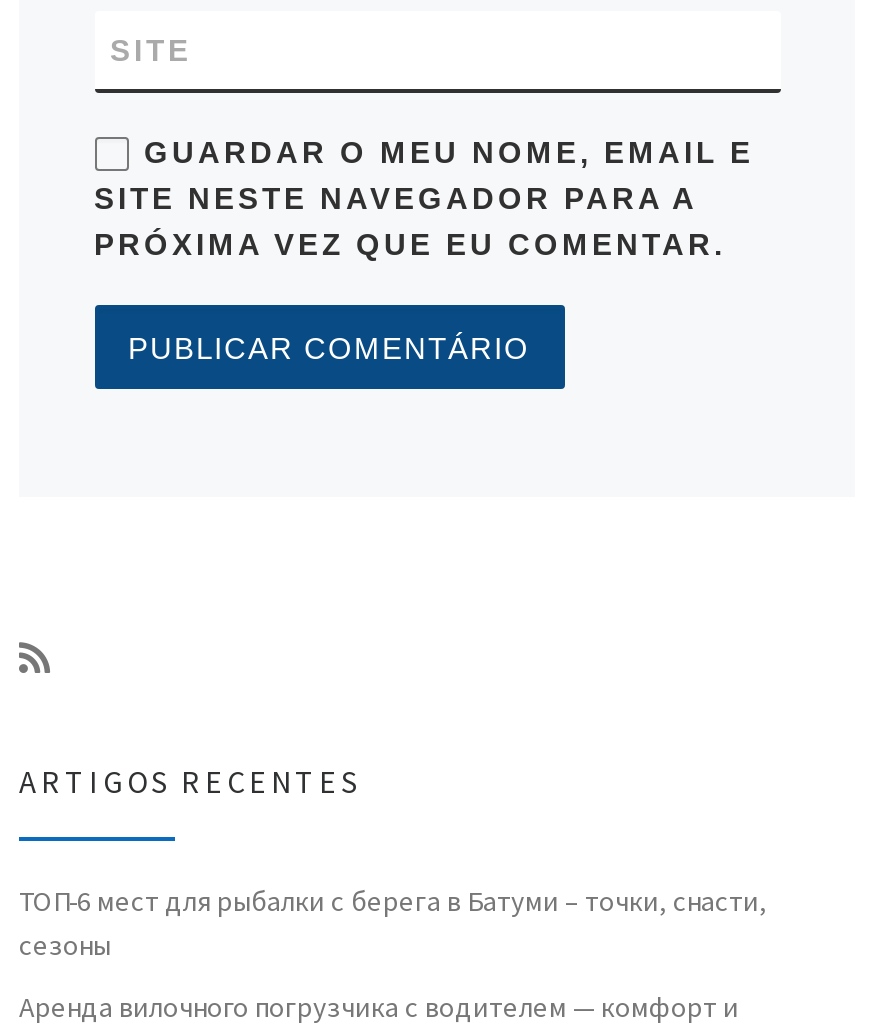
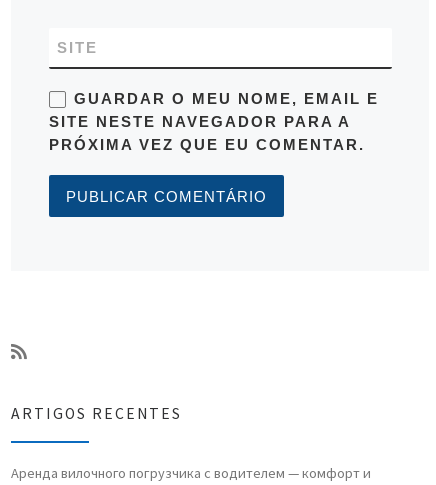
[19,884,767,964] ТОП-6 мест для рыбалки с берега в Батуми – точки, снасти, | сезоны -> none

